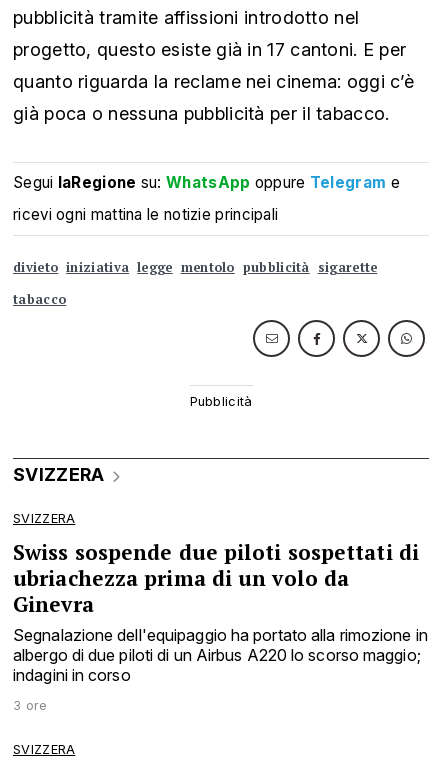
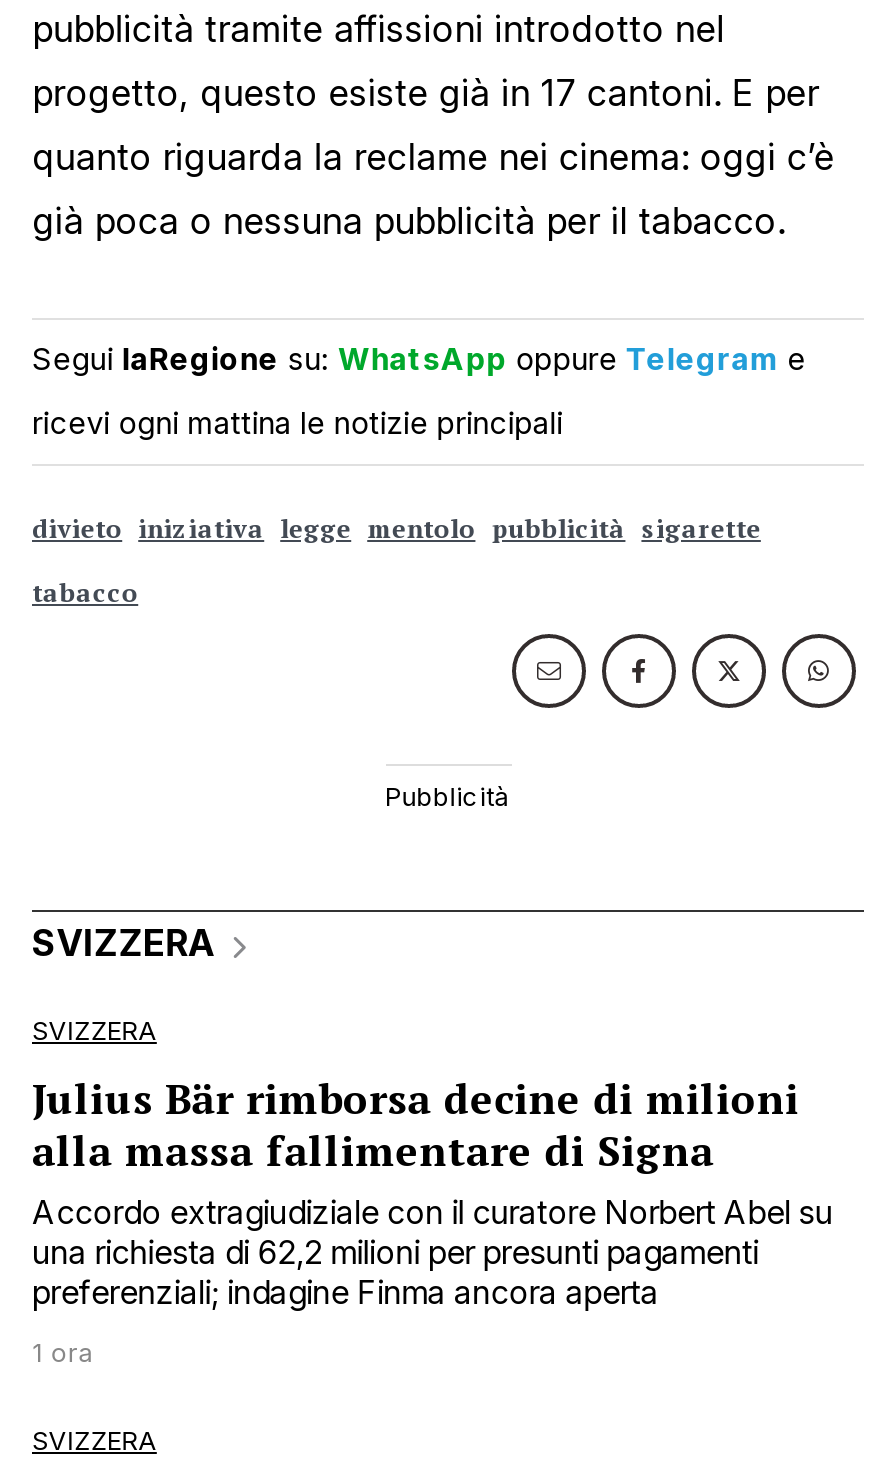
[13,538,428,685] Swiss sospende due piloti sospettati di | ubriachezza prima di un volo da | Ginevra | Segnalazione dell'equipaggio ha portato alla rimozione in | albergo di due piloti di un Airbus A220 lo scorso maggio; | indagini in corso -> [32,1071,833,1313] Julius Bär rimborsa decine di milioni | alla massa fallimentare di Signa | Accordo extragiudiziale con il curatore Norbert Abel su | una richiesta di 62,2 milioni per presunti pagamenti | preferenziali; indagine Finma ancora aperta
[13,698,47,713] 3 ore -> [32,1339,95,1369] 1 ora

